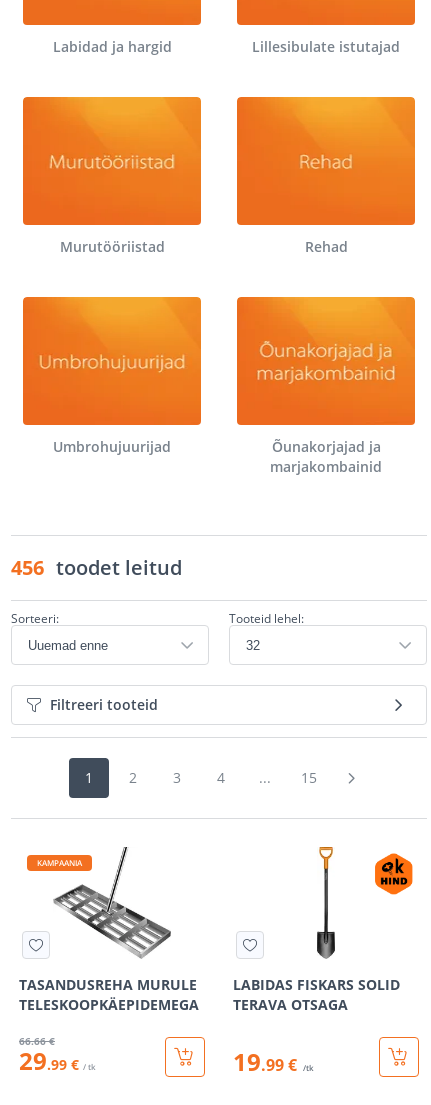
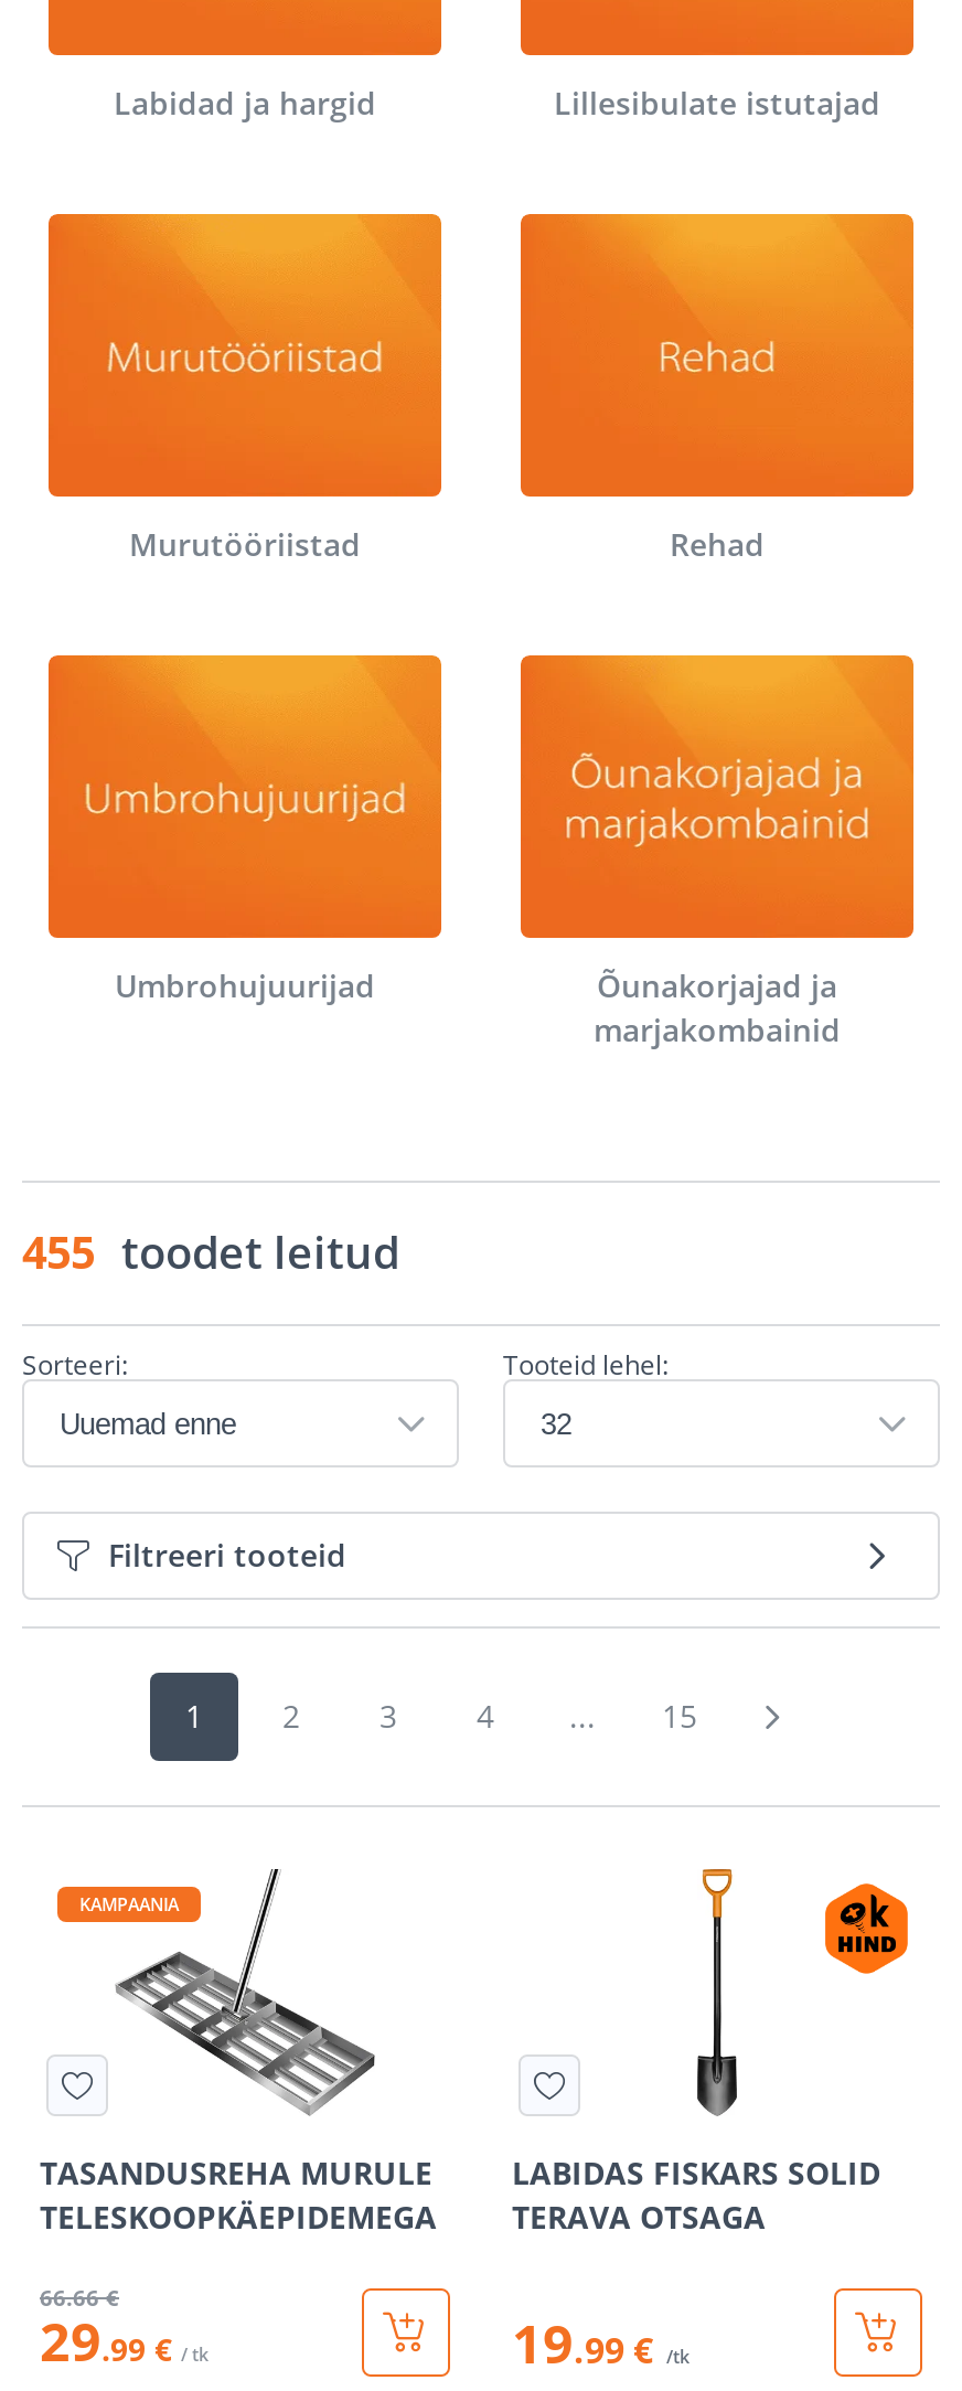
[11,554,182,581] 456 toodet leitud -> [22,1223,399,1282] 455 toodet leitud

